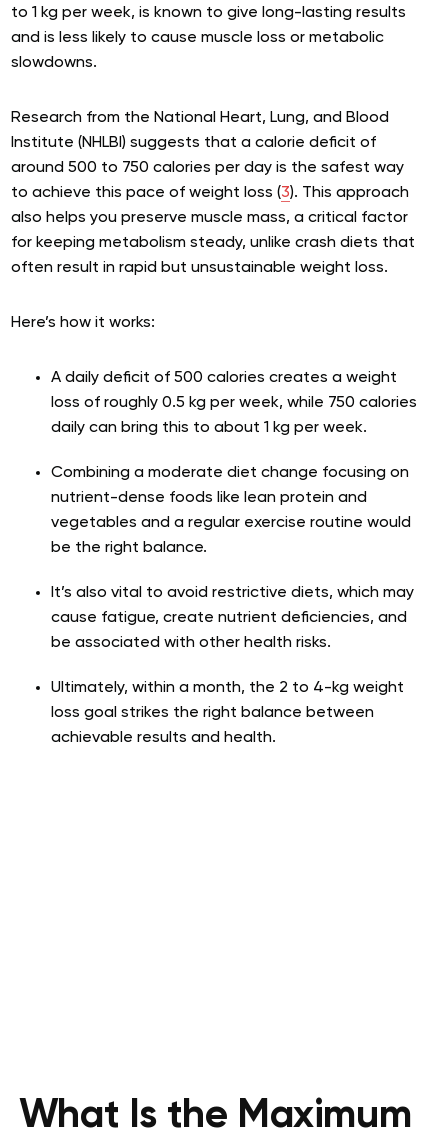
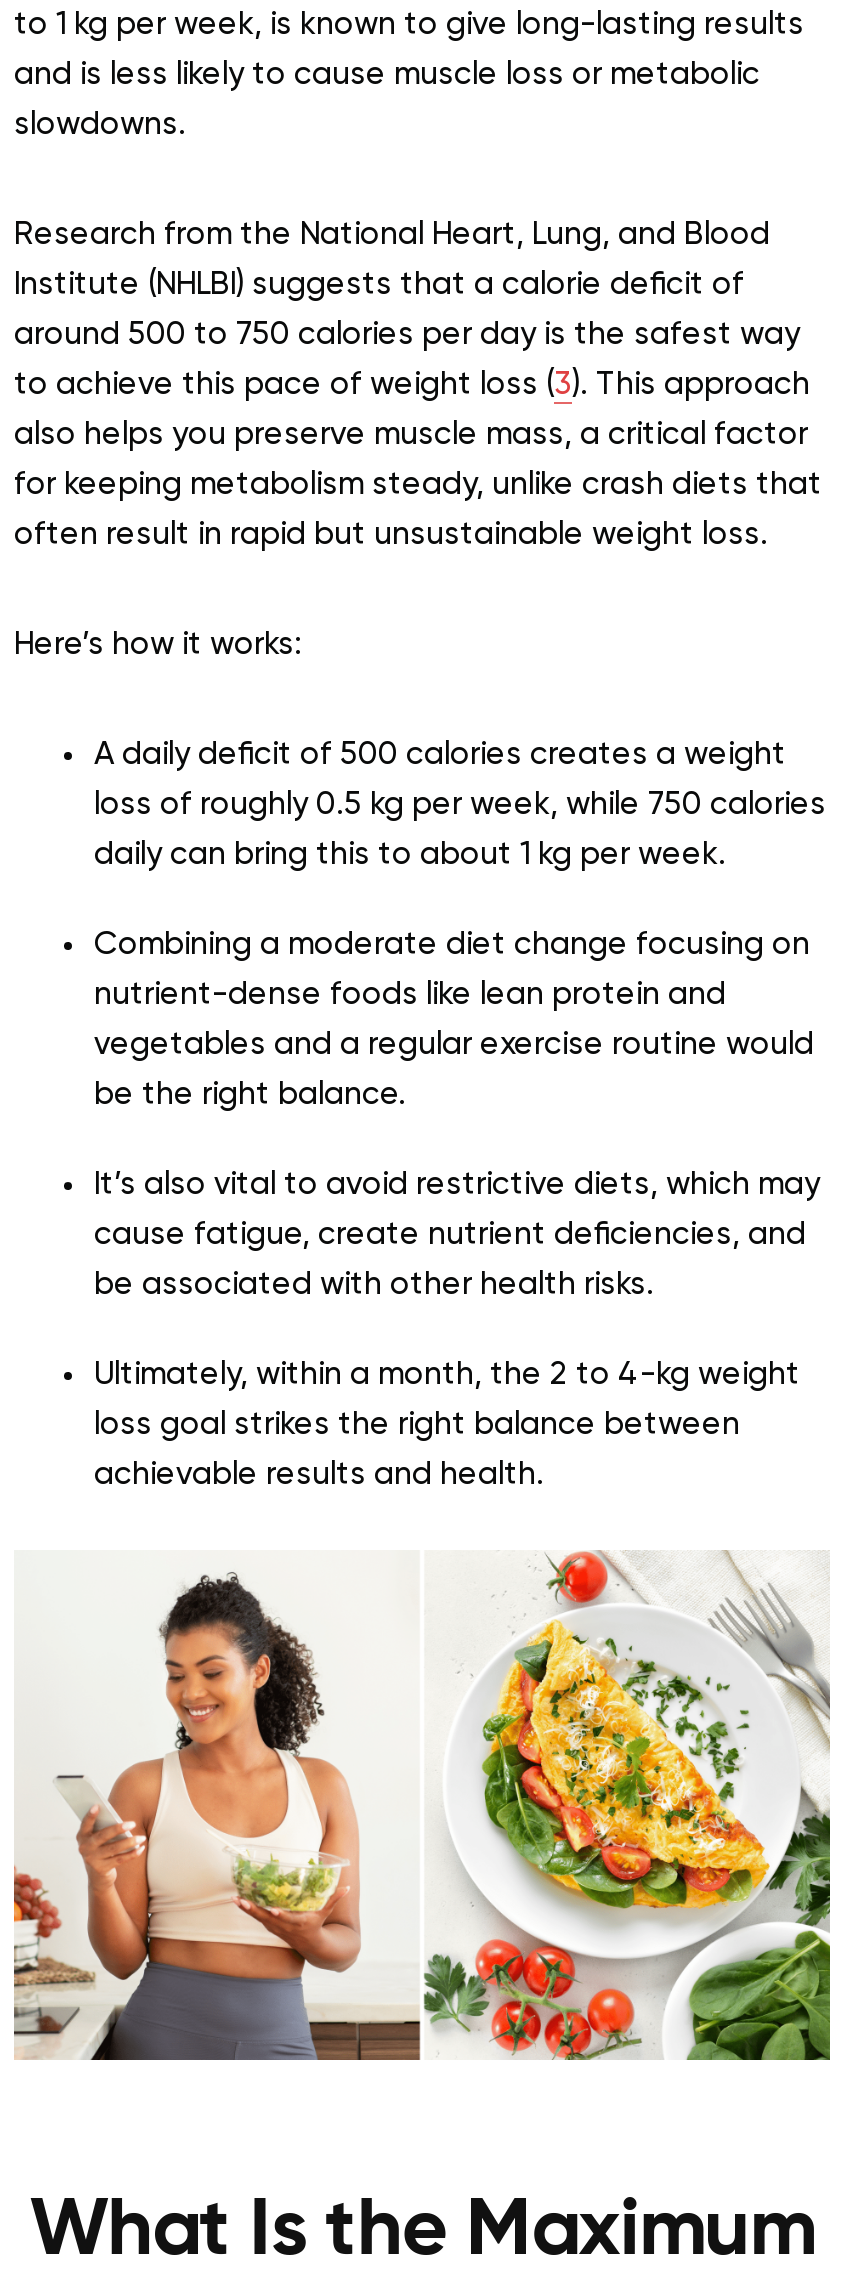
none -> [12,1550,832,2064] [image]

